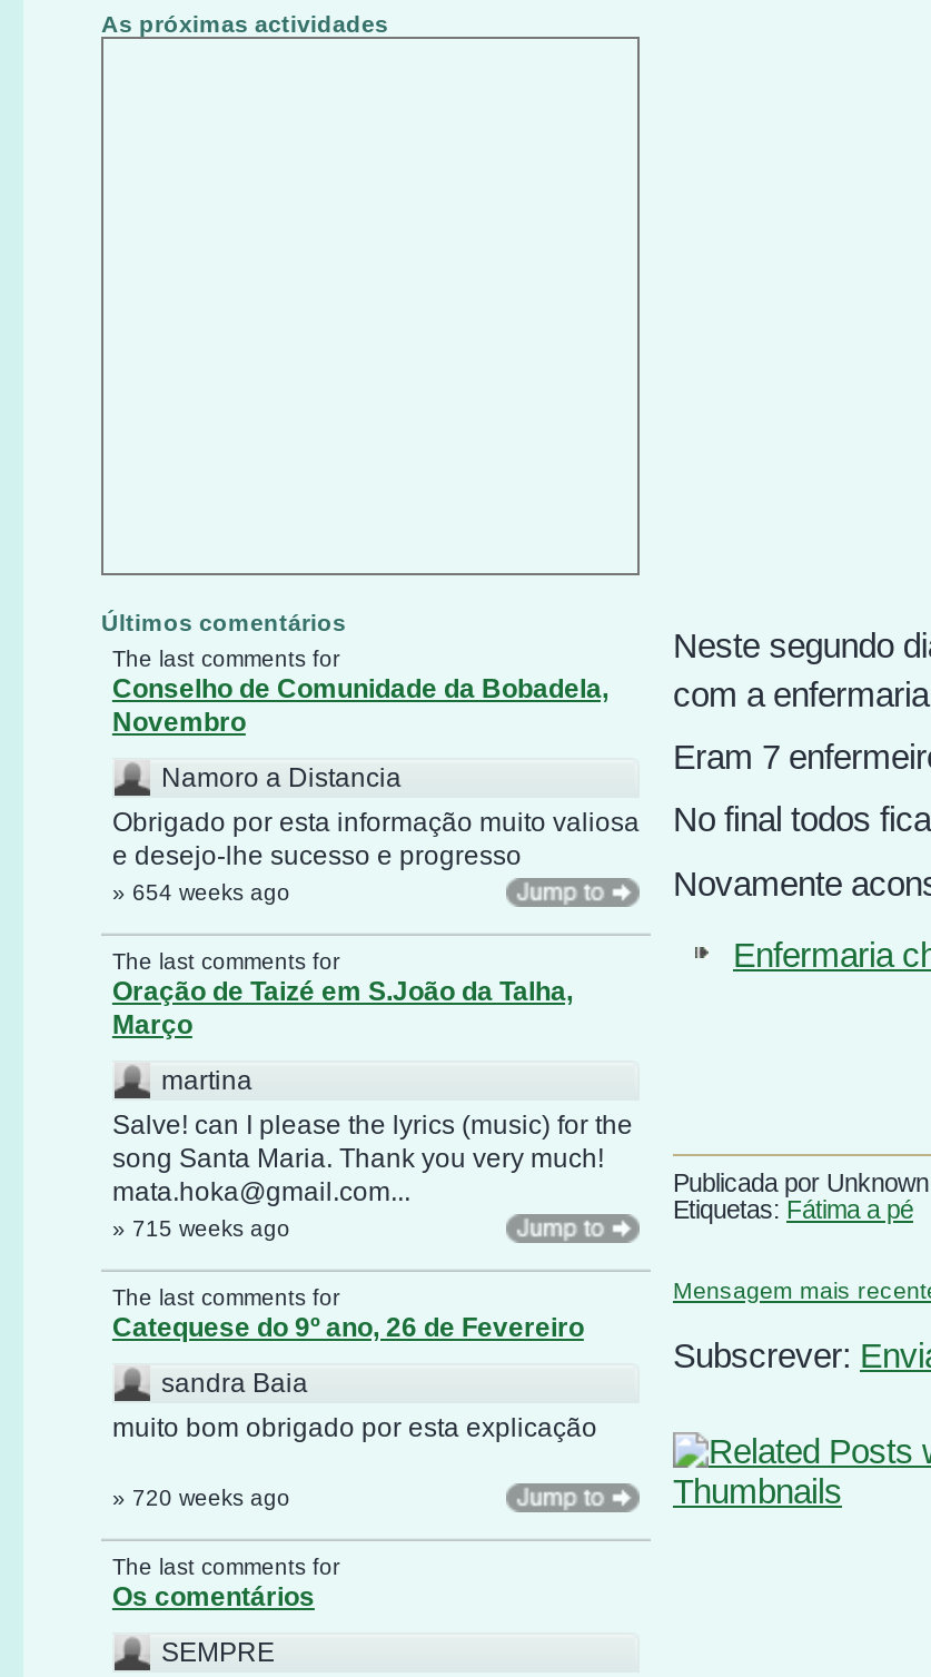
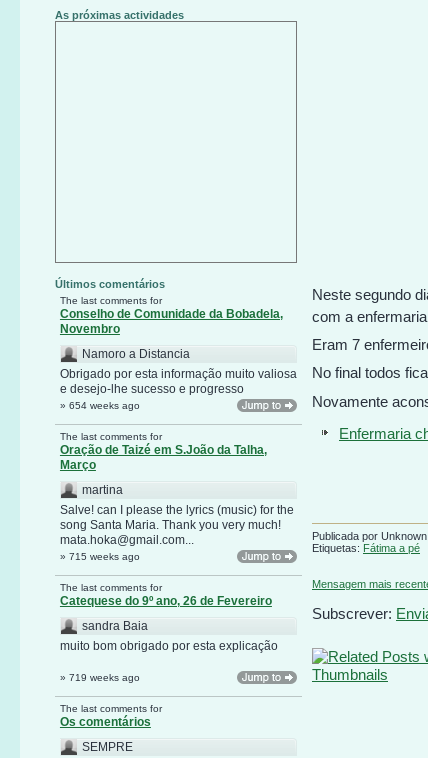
[112,1486,290,1510] » 720 weeks ago -> [60,672,140,683] » 719 weeks ago

